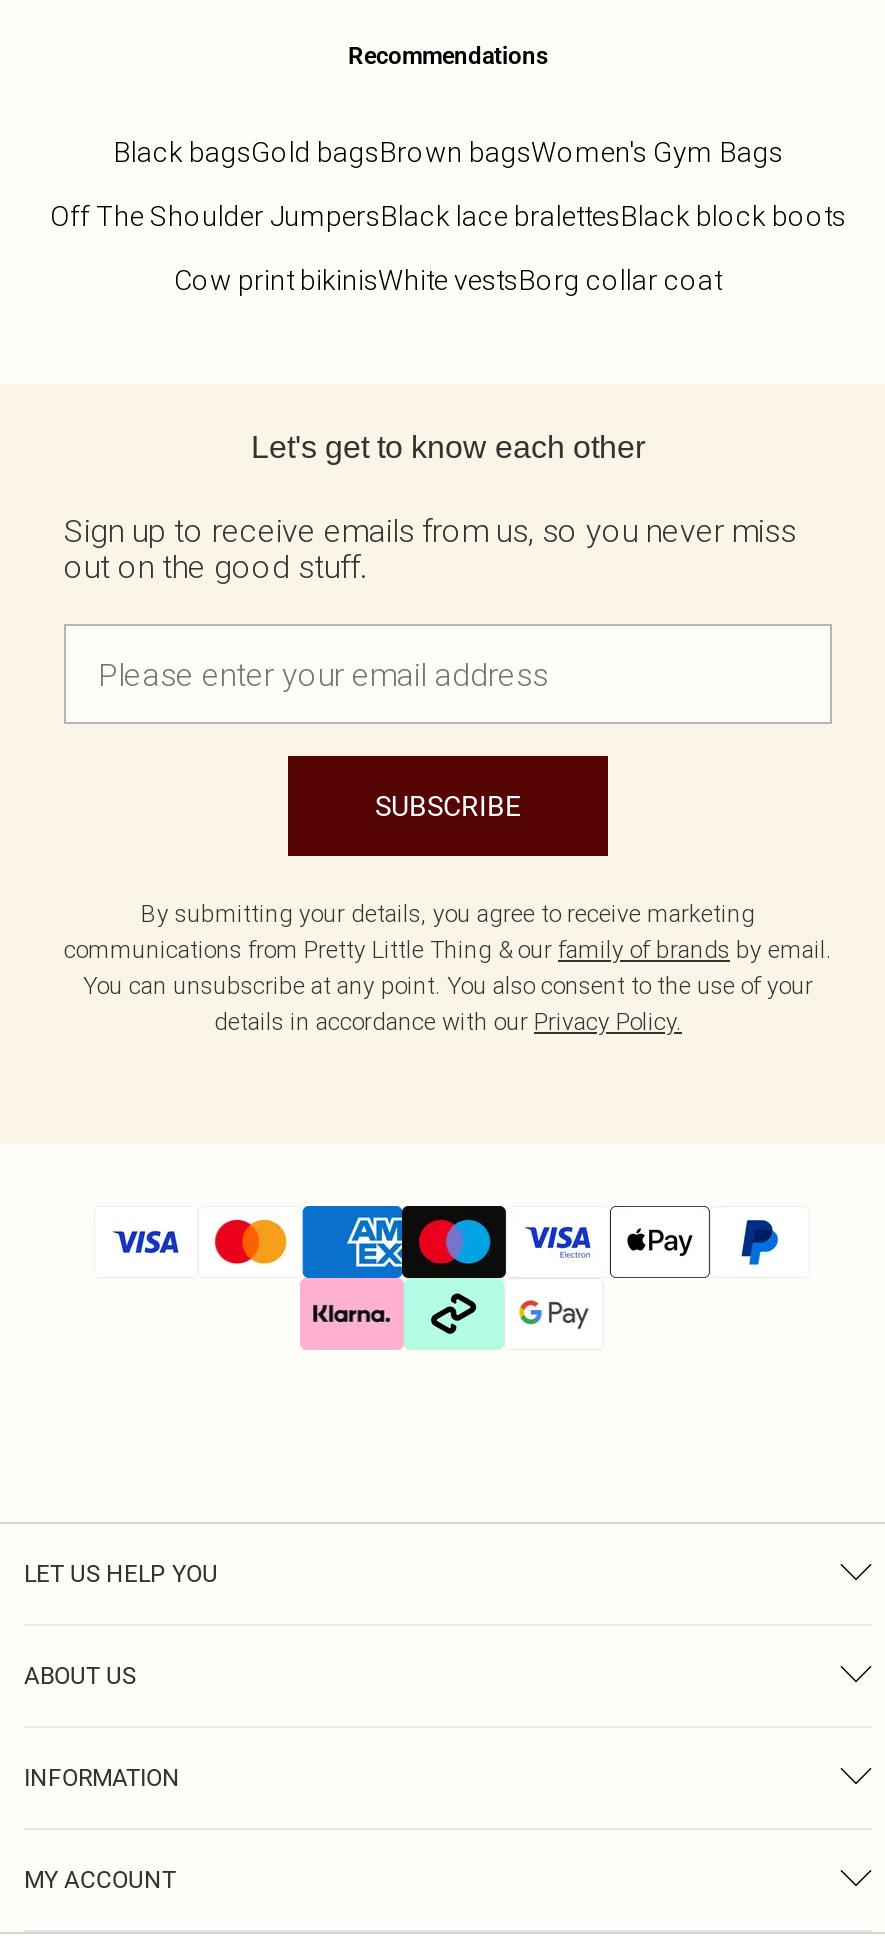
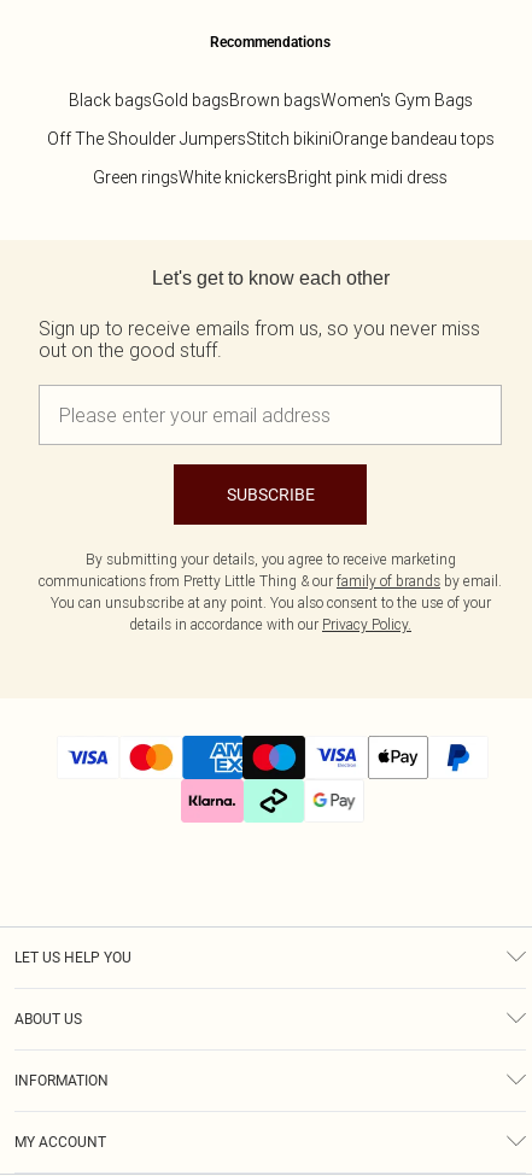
[50,198,846,234] Off The Shoulder JumpersBlack lace bralettesBlack block boots -> [46,128,494,150] Off The Shoulder JumpersStitch bikiniOrange bandeau tops
[174,262,722,298] Cow print bikinisWhite vestsBorg collar coat -> [93,166,448,188] Green ringsWhite knickersBright pink midi dress

